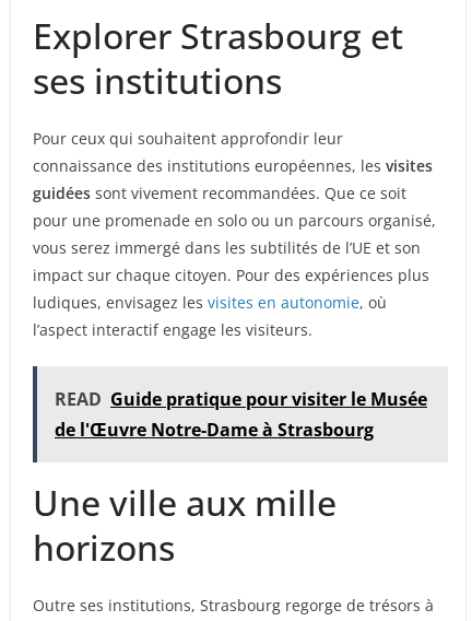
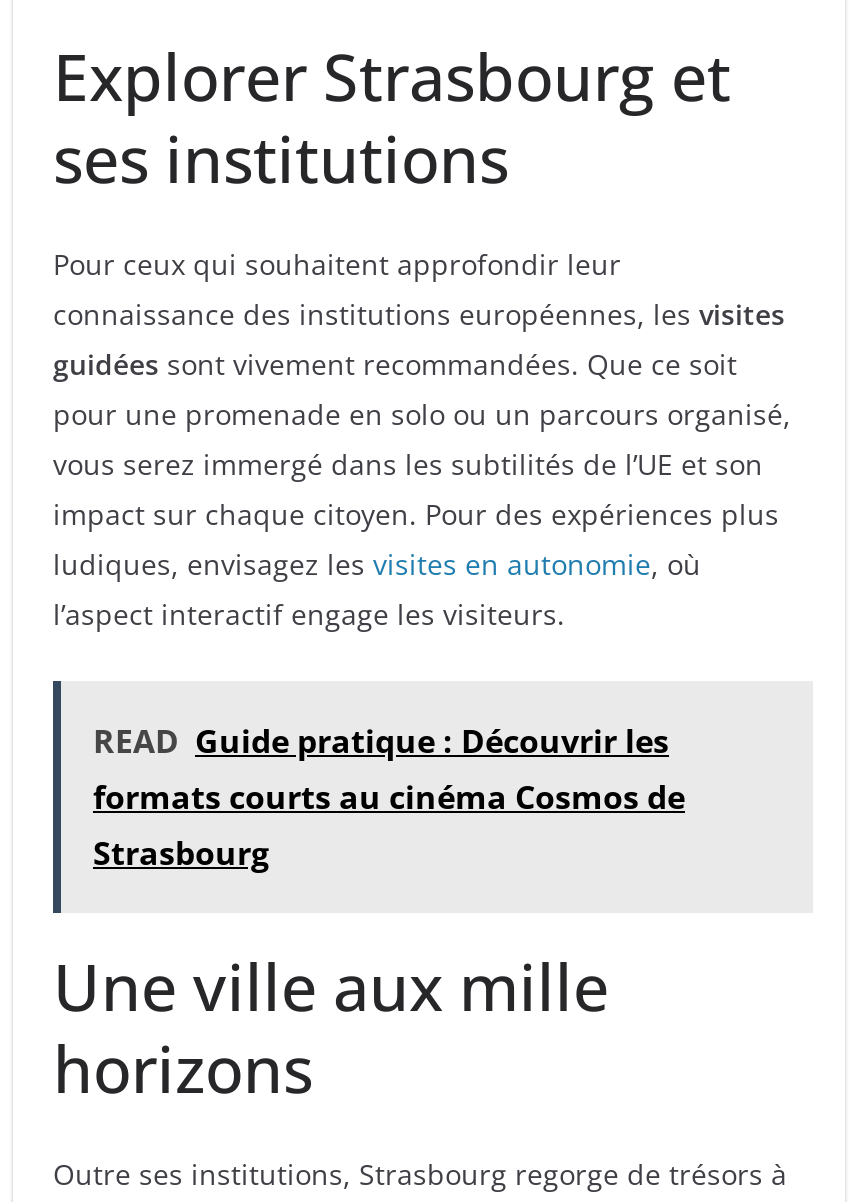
[55,387,427,442] READ Guide pratique pour visiter le Musée | de l'Œuvre Notre-Dame à Strasbourg -> [93,720,685,876] READ Guide pratique : Découvrir les | formats courts au cinéma Cosmos de | Strasbourg

